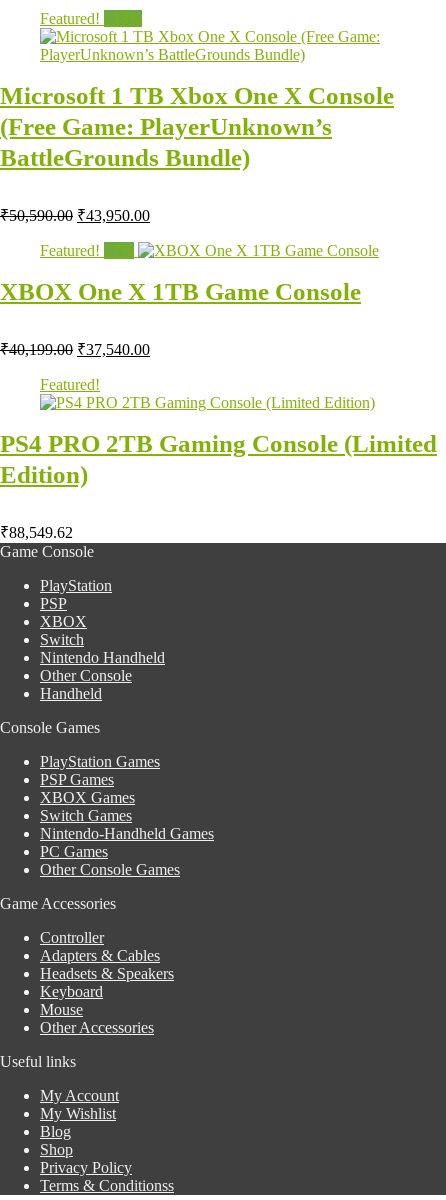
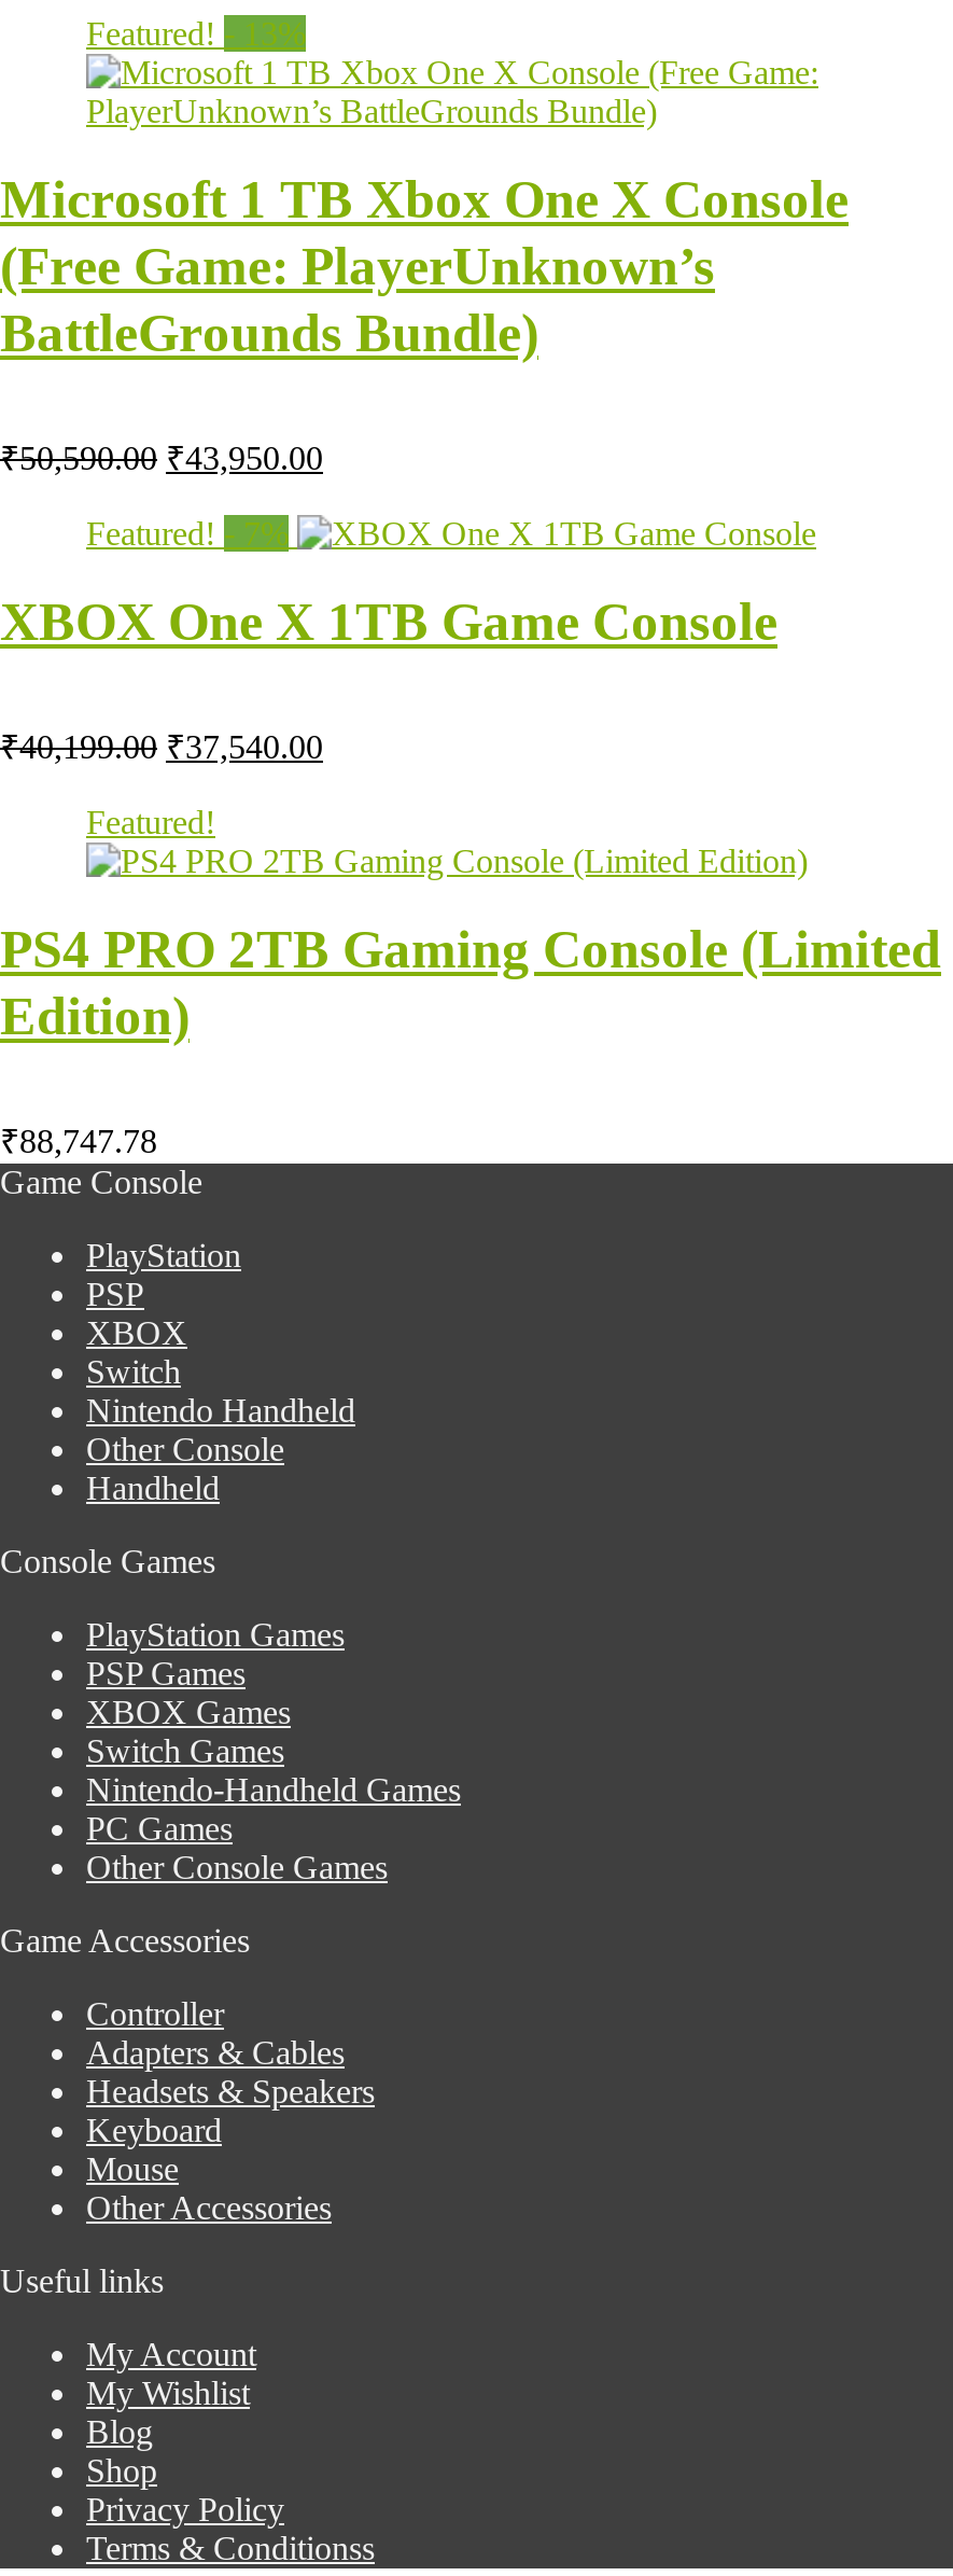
[0,524,73,541] ₹88,549.62 -> [0,1123,157,1159] ₹88,747.78

